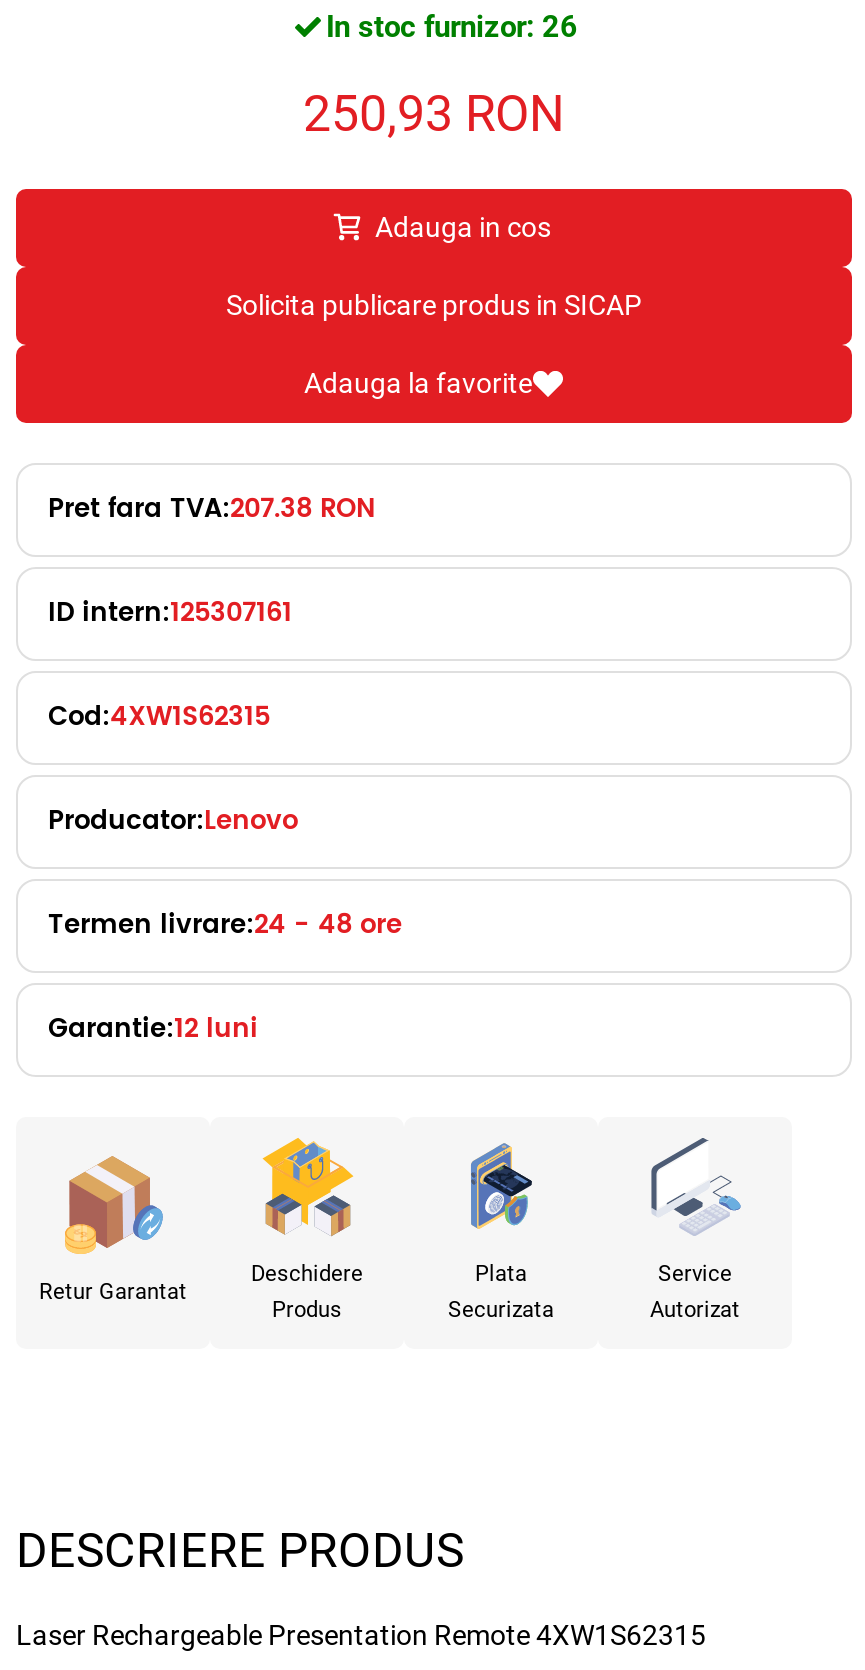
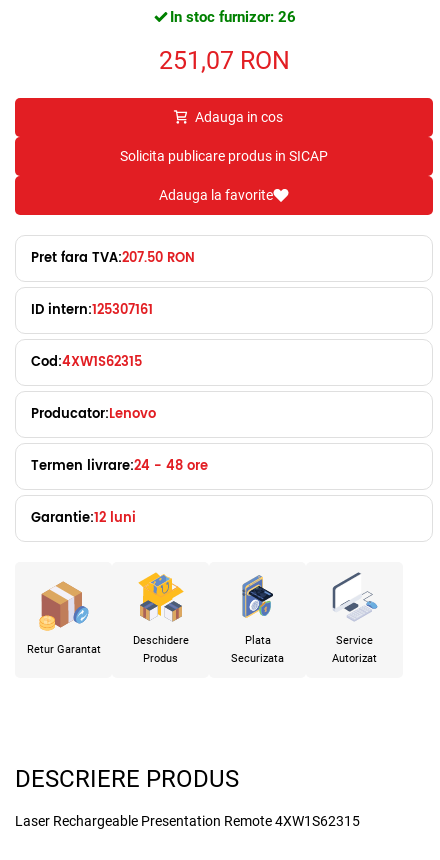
[303,84,565,142] 250,93 RON -> [158,46,289,75] 251,07 RON
[48,488,376,530] Pret fara TVA:207.38 RON -> [31,248,195,269] Pret fara TVA:207.50 RON

